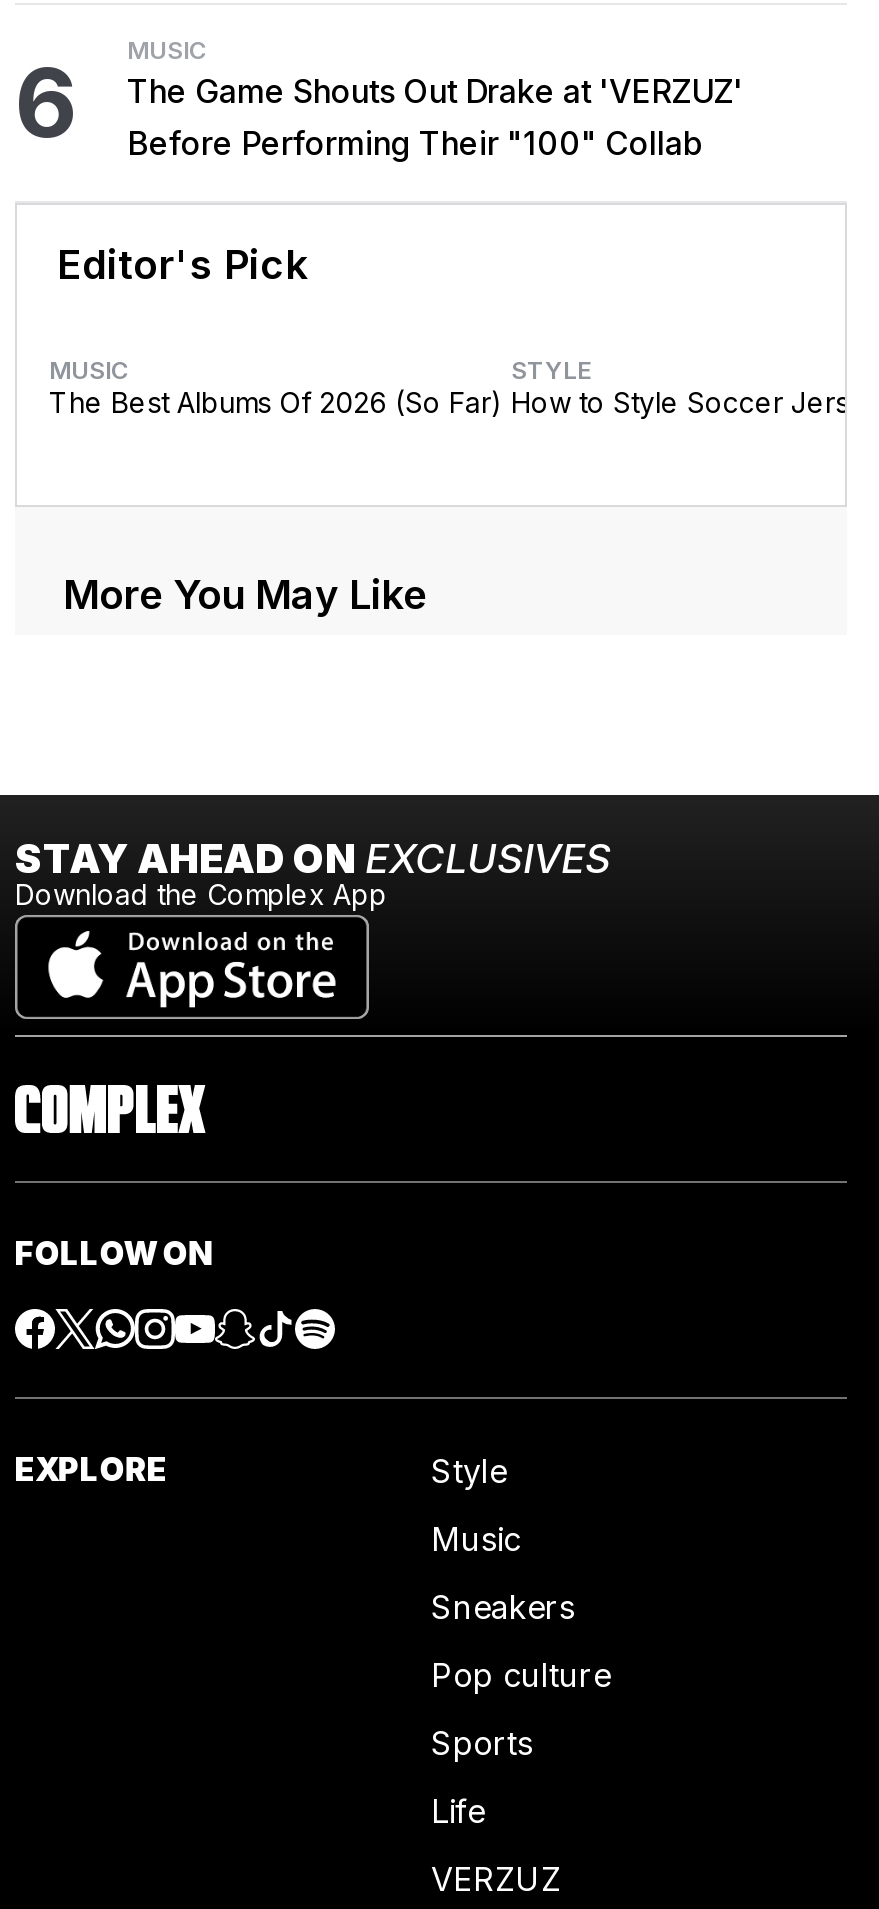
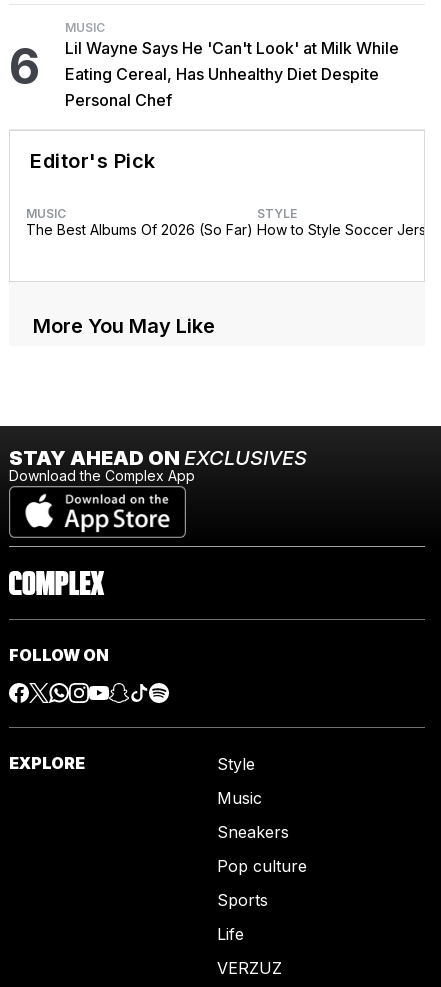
[127,71,743,163] The Game Shouts Out Drake at 'VERZUZ' | Before Performing Their "100" Collab -> [65,38,399,110] Lil Wayne Says He 'Can't Look' at Milk While | Eating Cereal, Has Unhealthy Diet Despite | Personal Chef

